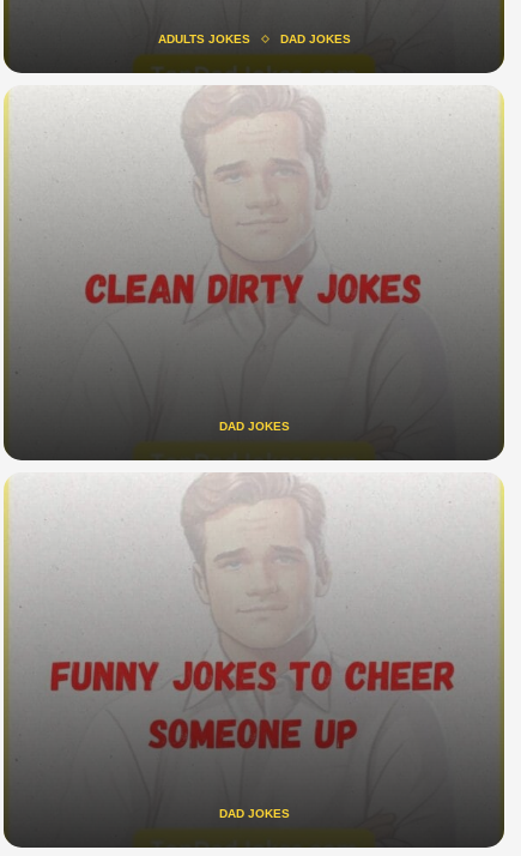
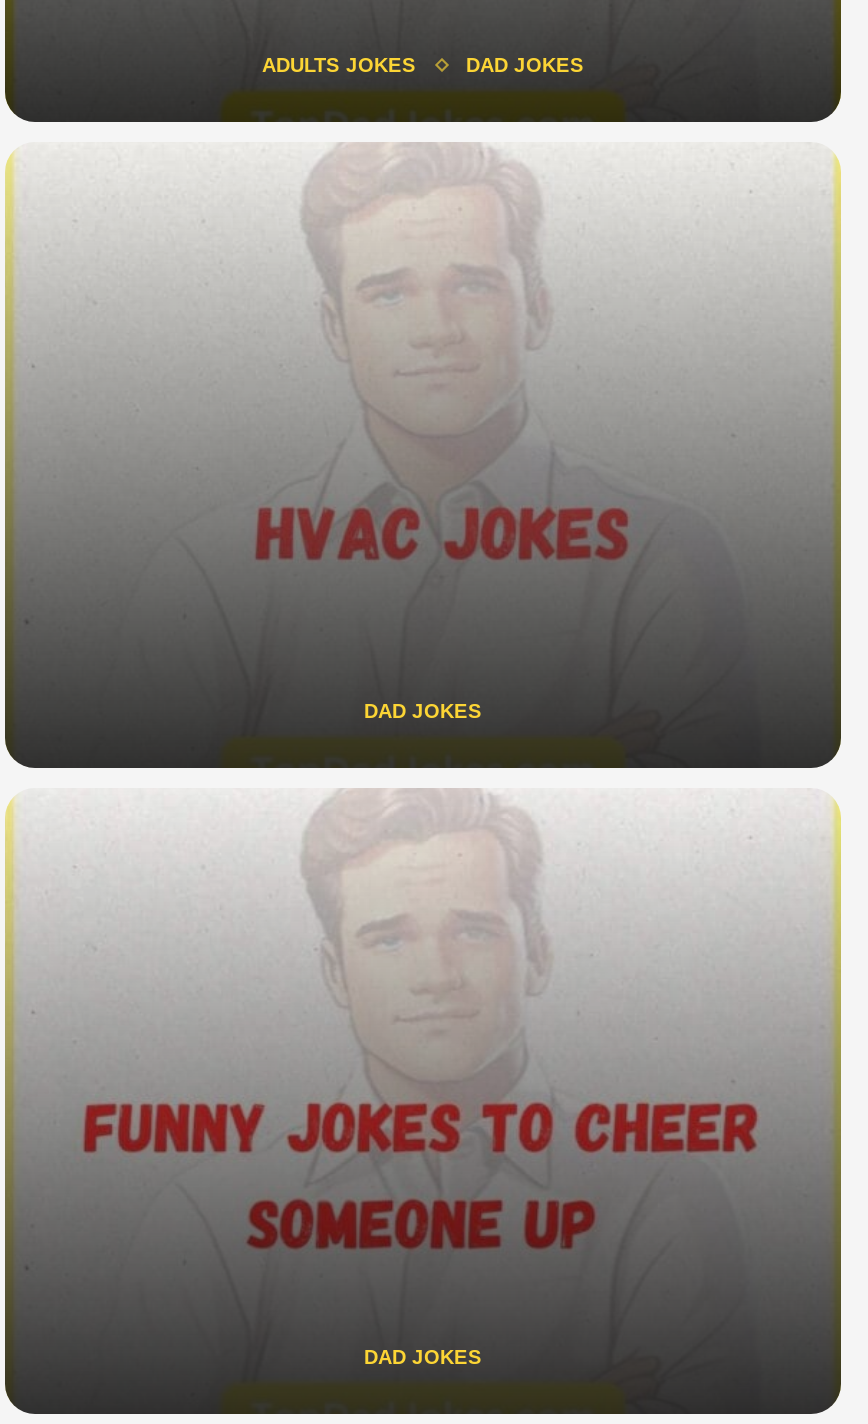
[85,273,422,334] [image] -> [143,458,701,560] [image]

